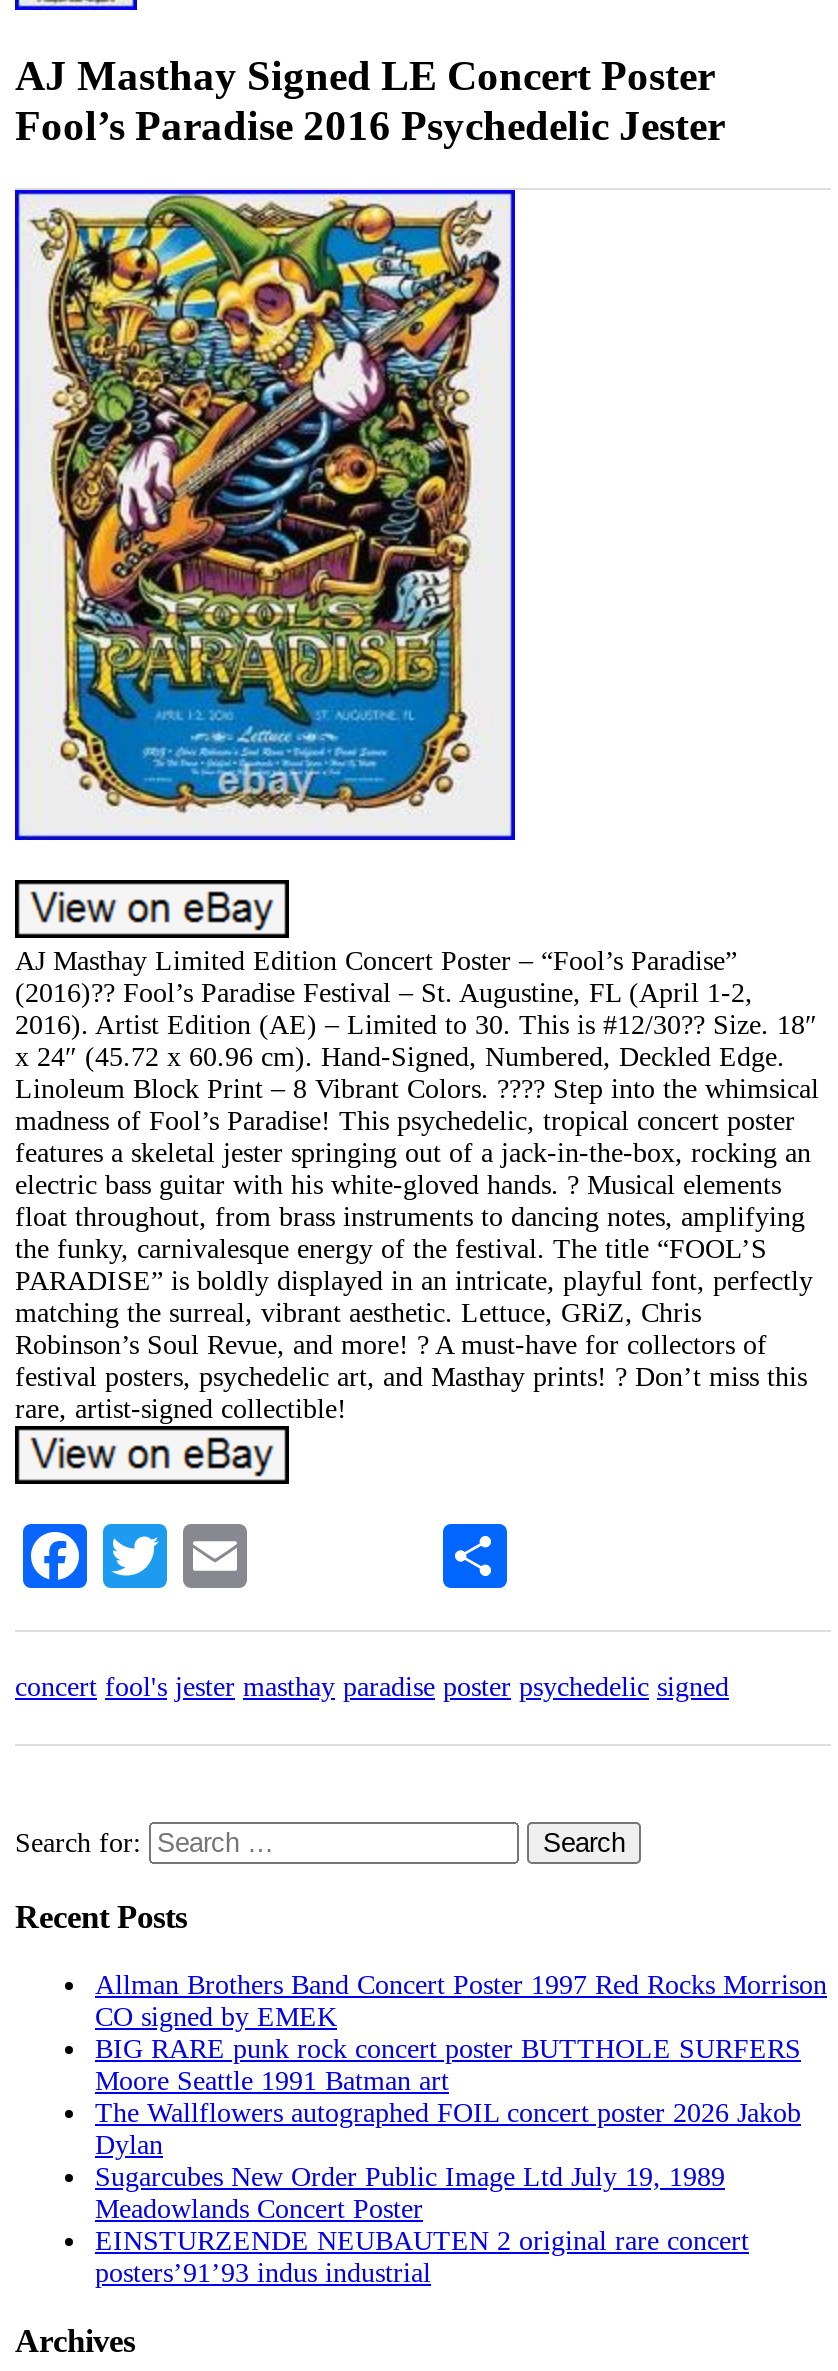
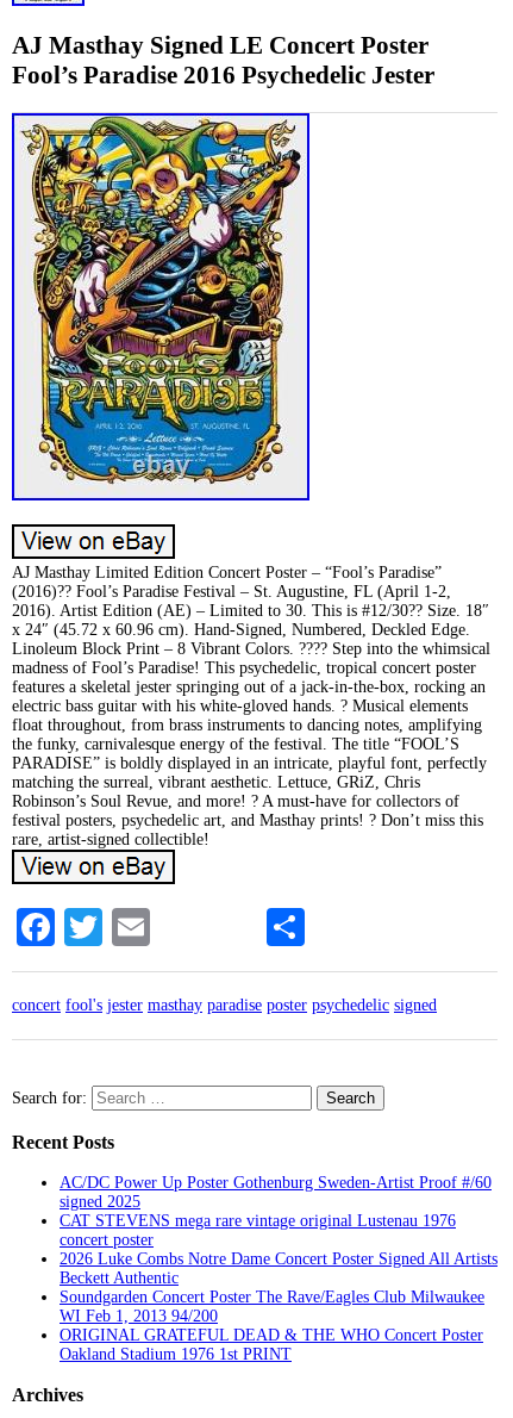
[95,1970,827,2288] Allman Brothers Band Concert Poster 1997 Red Rocks Morrison | CO signed by EMEK | BIG RARE punk rock concert poster BUTTHOLE SURFERS | Moore Seattle 1991 Batman art | The Wallflowers autographed FOIL concert poster 2026 Jakob | Dylan | Sugarcubes New Order Public Image Ltd July 19, 1989 | Meadowlands Concert Poster | EINSTURZENDE NEUBAUTEN 2 original rare concert | posters’91’93 indus industrial -> [60,1174,498,1363] AC/DC Power Up Poster Gothenburg Sweden-Artist Proof #/60 | signed 2025 | CAT STEVENS mega rare vintage original Lustenau 1976 | concert poster | 2026 Luke Combs Notre Dame Concert Poster Signed All Artists | Beckett Authentic | Soundgarden Concert Poster The Rave/Eagles Club Milwaukee | WI Feb 1, 2013 94/200 | ORIGINAL GRATEFUL DEAD & THE WHO Concert Poster | Oakland Stadium 1976 1st PRINT

